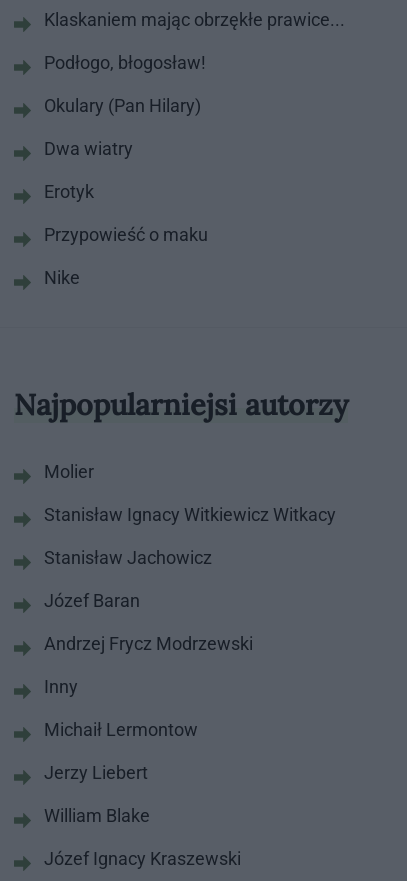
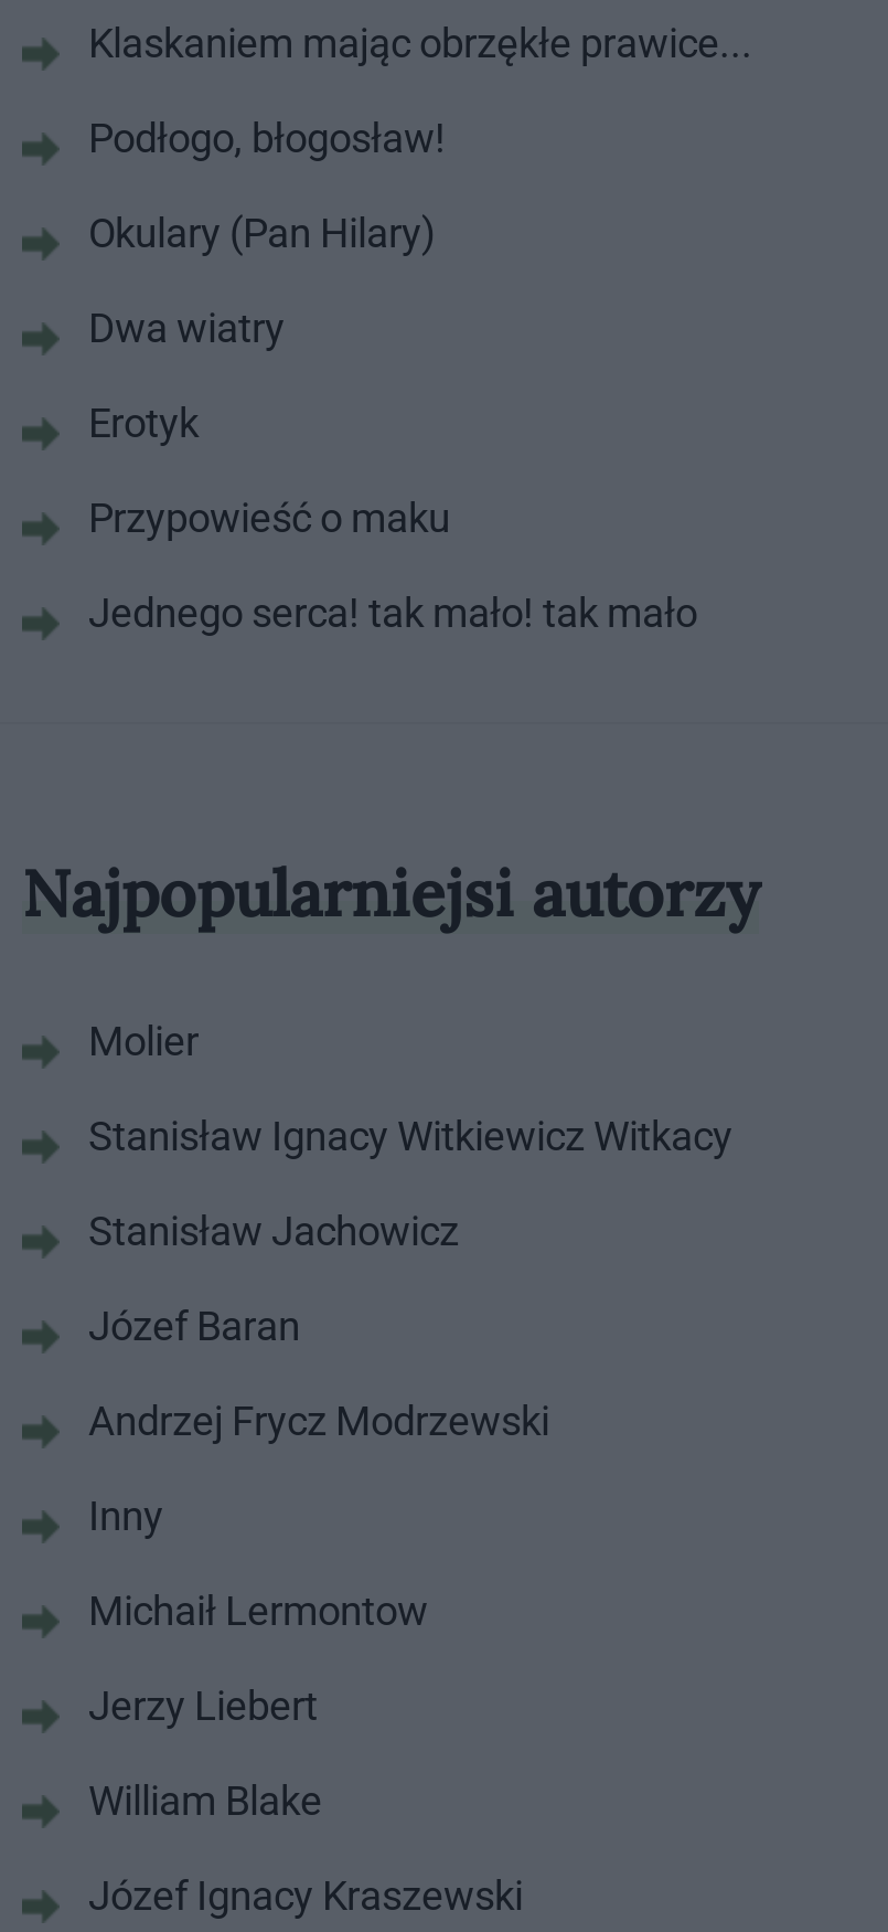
[44,267,80,288] Nike -> [88,590,697,636] Jednego serca! tak mało! tak mało

